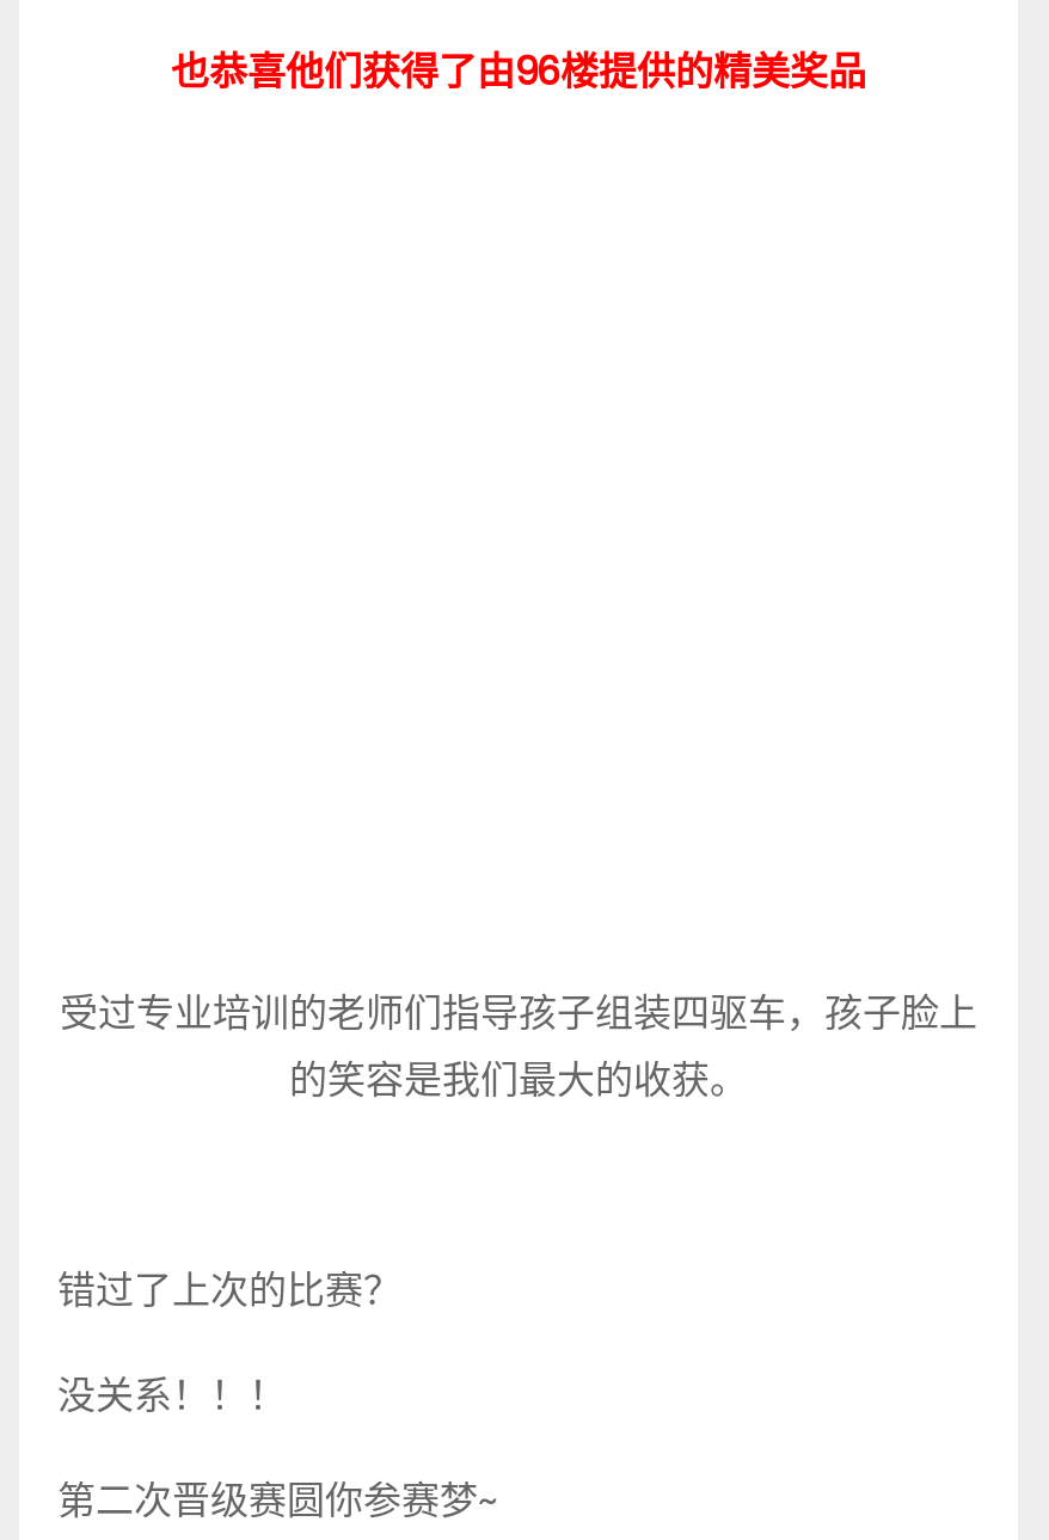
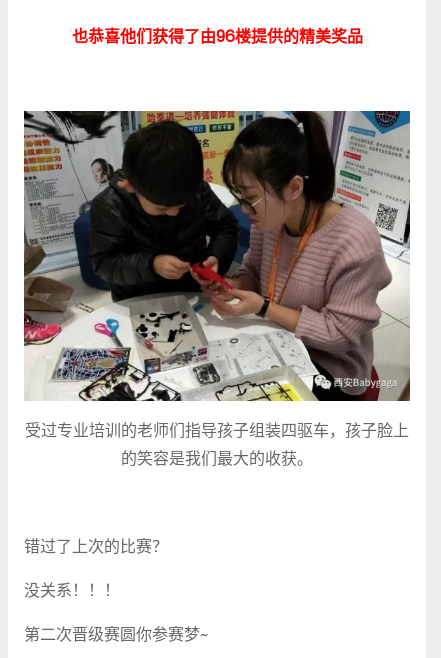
none -> [23,110,411,402] [image]

